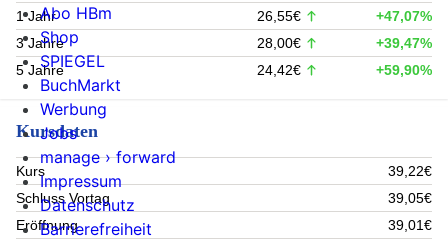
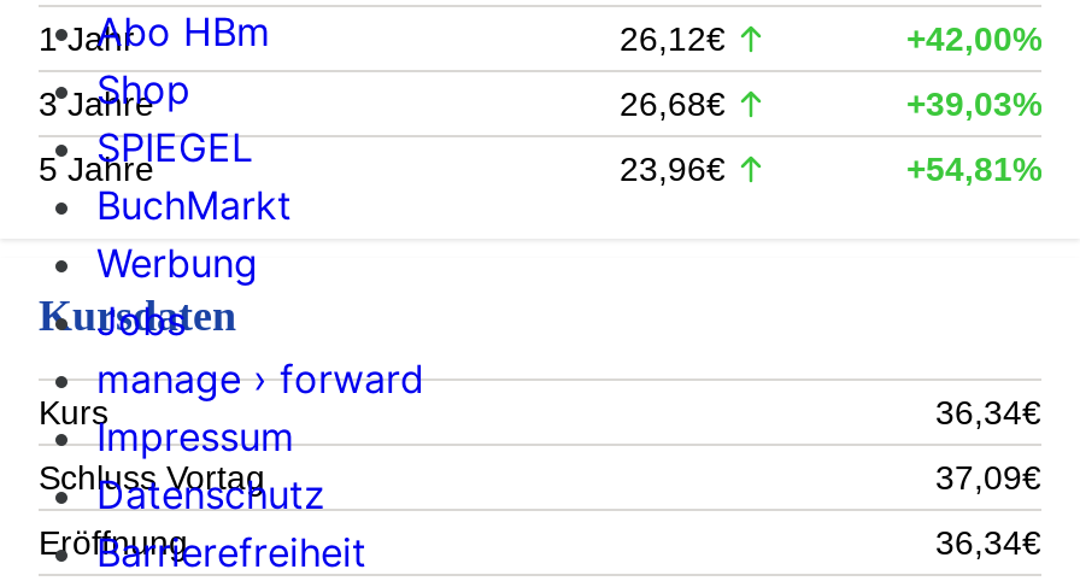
[257,8,301,24] 26,55€ -> [620,20,726,58] 26,12€
[376,8,432,24] +47,07% -> [906,20,1041,58] +42,00%
[257,35,301,51] 28,00€ -> [620,85,726,123] 26,68€
[376,35,432,51] +39,47% -> [906,85,1041,123] +39,03%
[257,62,301,78] 24,42€ -> [620,150,726,189] 23,96€
[376,62,432,78] +59,90% -> [906,150,1041,189] +54,81%
[388,163,432,179] 39,22€ -> [935,394,1041,432] 36,34€
[388,190,432,206] 39,05€ -> [935,459,1041,498] 37,09€
[388,217,432,233] 39,01€ -> [935,524,1041,563] 36,34€

